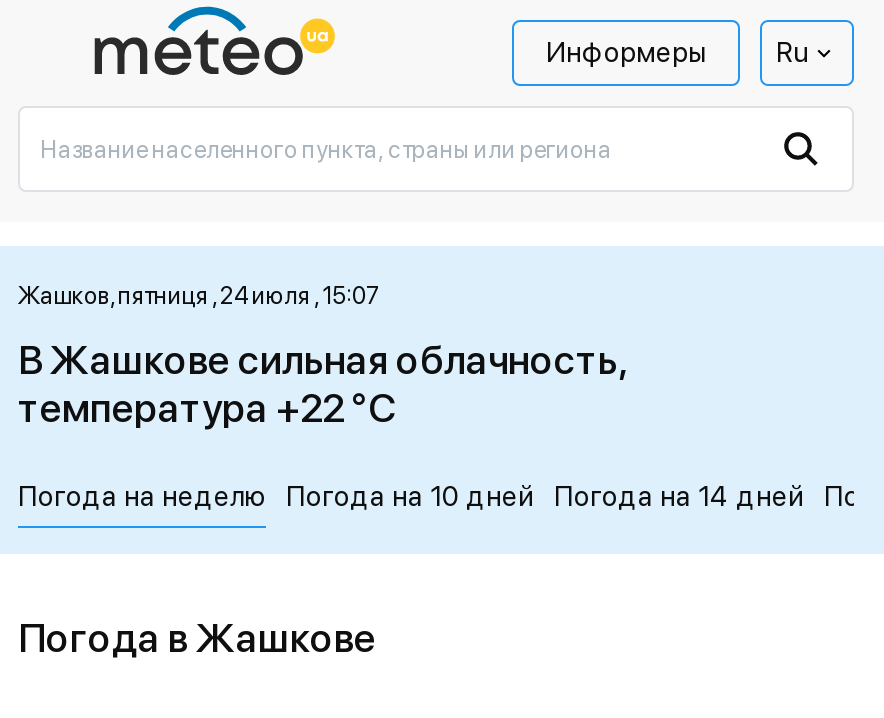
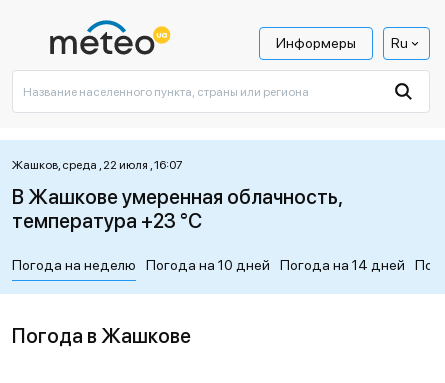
[18,282,380,310] Жашков, пятниця , 24 июля , 15:07 -> [12,158,183,172] Жашков, среда , 22 июля , 16:07
[18,336,626,384] В Жашкове сильная облачность, -> [12,185,342,209] В Жашкове умеренная облачность,
[18,384,396,432] температура +22 °C -> [12,209,202,233] температура +23 °C

